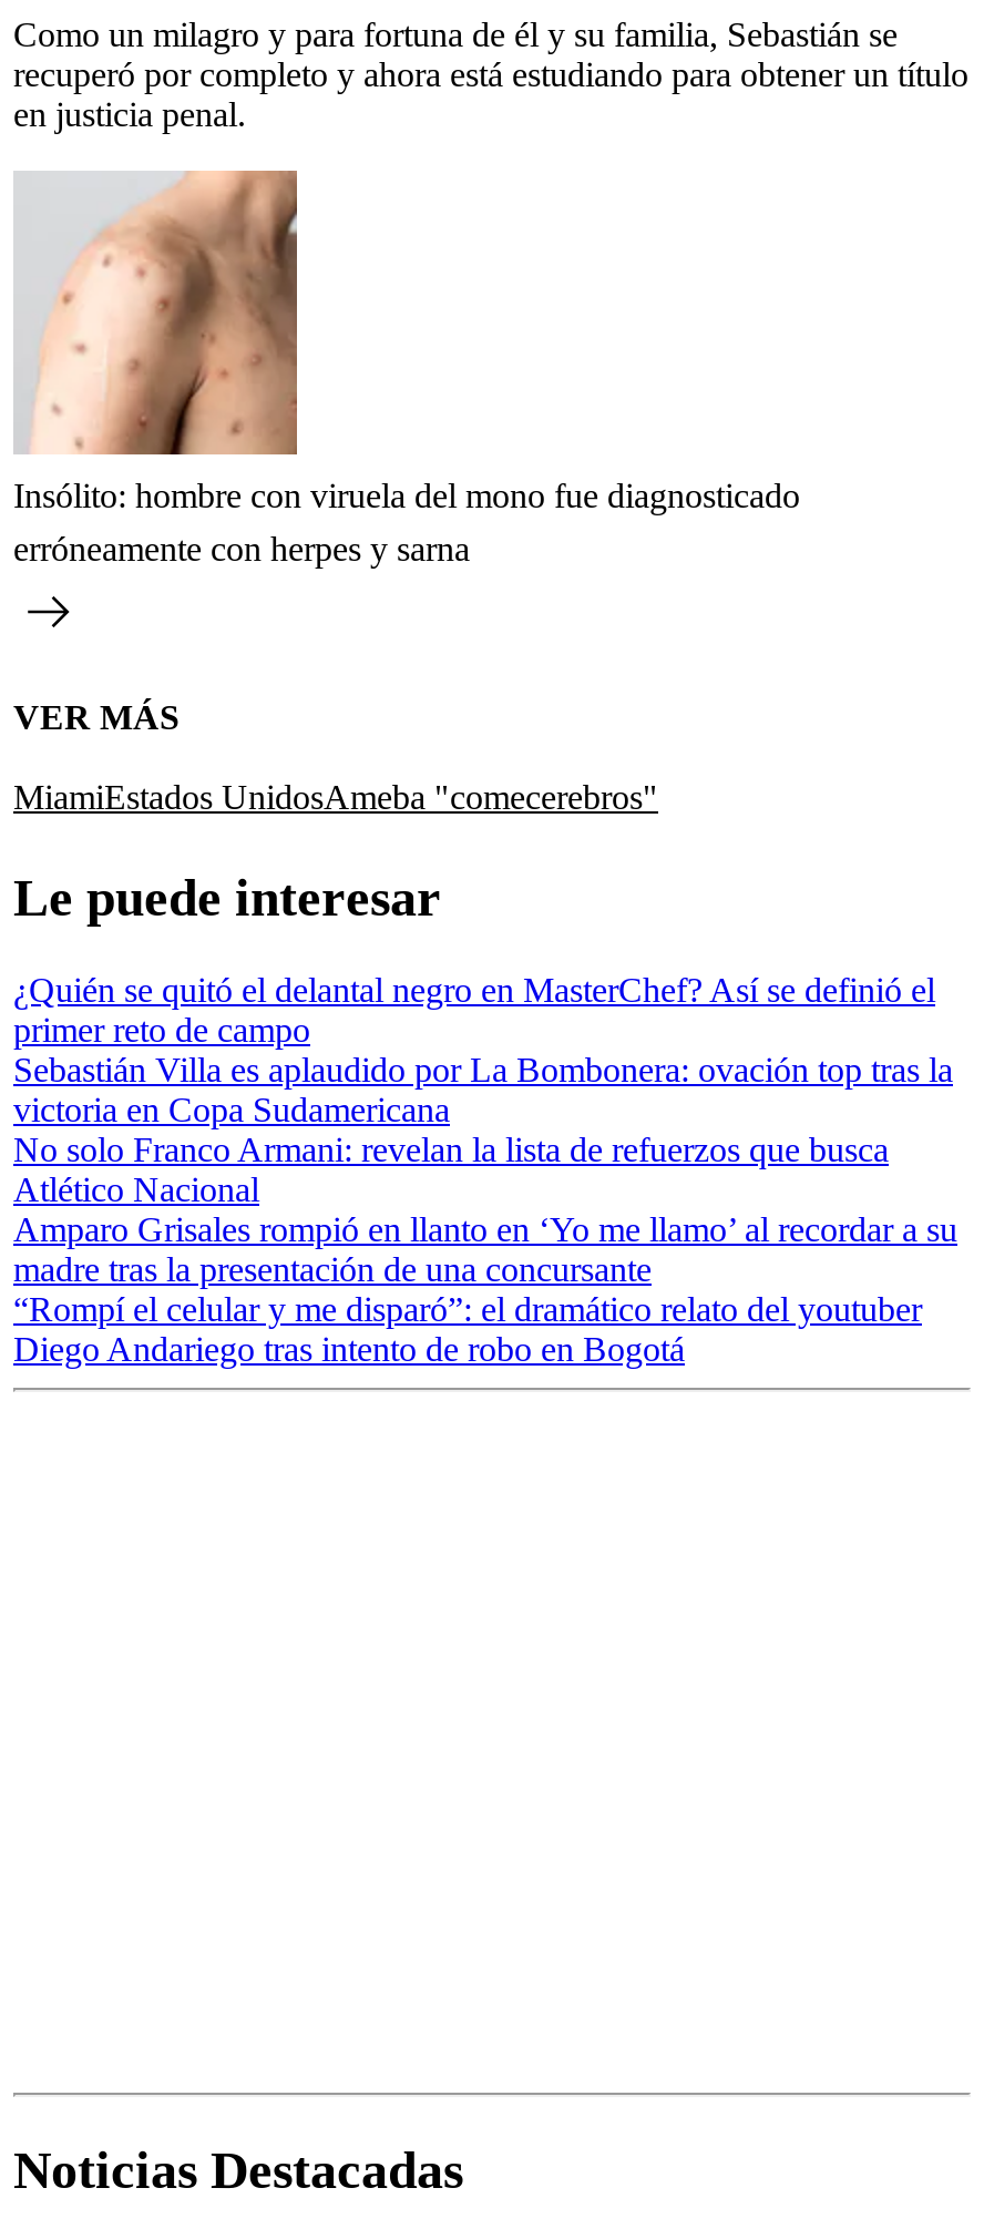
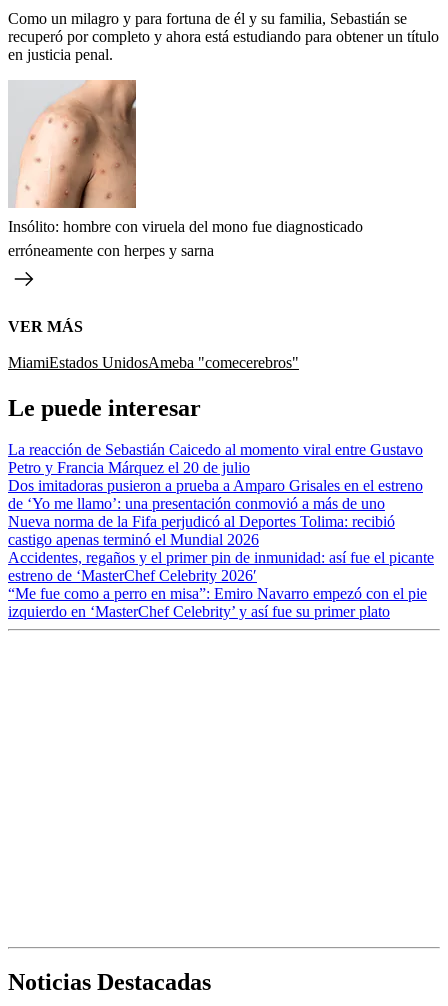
[13,972,957,1369] ¿Quién se quitó el delantal negro en MasterChef? Así se definió el | primer reto de campo | Sebastián Villa es aplaudido por La Bombonera: ovación top tras la | victoria en Copa Sudamericana | No solo Franco Armani: revelan la lista de refuerzos que busca | Atlético Nacional | Amparo Grisales rompió en llanto en ‘Yo me llamo’ al recordar a su | madre tras la presentación de una concursante | “Rompí el celular y me disparó”: el dramático relato del youtuber | Diego Andariego tras intento de robo en Bogotá -> [8,441,434,620] La reacción de Sebastián Caicedo al momento viral entre Gustavo | Petro y Francia Márquez el 20 de julio | Dos imitadoras pusieron a prueba a Amparo Grisales en el estreno | de ‘Yo me llamo’: una presentación conmovió a más de uno | Nueva norma de la Fifa perjudicó al Deportes Tolima: recibió | castigo apenas terminó el Mundial 2026 | Accidentes, regaños y el primer pin de inmunidad: así fue el picante | estreno de ‘MasterChef Celebrity 2026′ | “Me fue como a perro en misa”: Emiro Navarro empezó con el pie | izquierdo en ‘MasterChef Celebrity’ y así fue su primer plato

